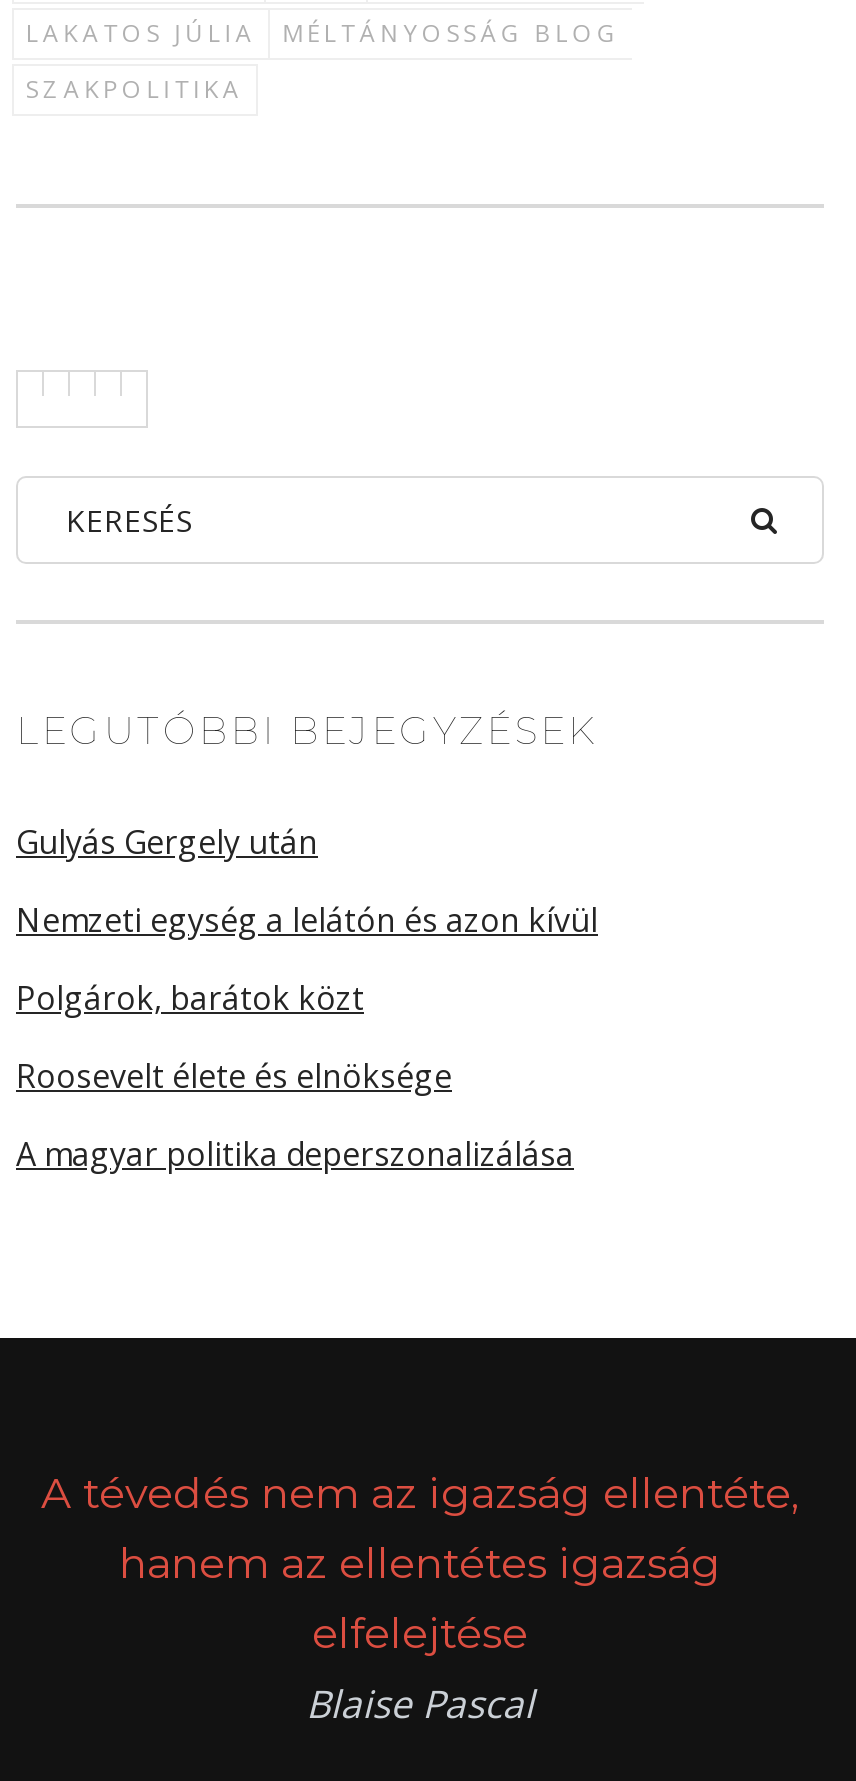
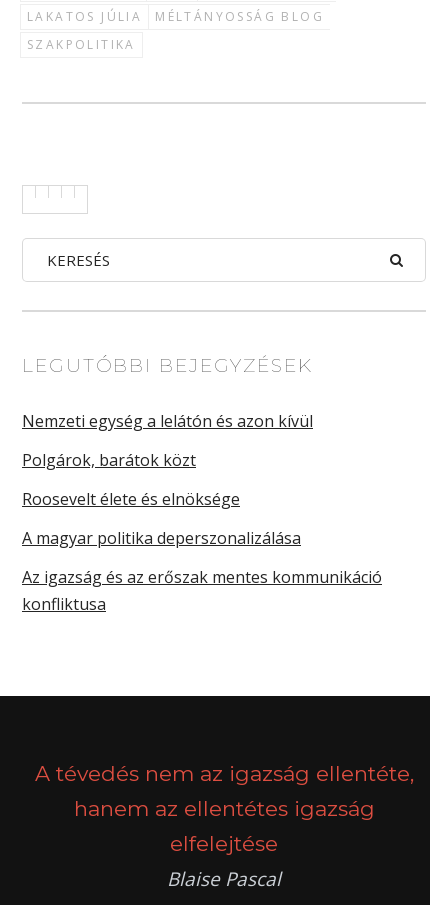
[16,820,318,864] Gulyás Gergely után -> none
moved [16,898,598,1176] -> [22,410,313,549]: Nemzeti egység a lelátón és azon kívül | Polgárok, barátok közt | Roosevelt élete és elnöksége | A magyar politika deperszonalizálása
none -> [22,566,382,615] Az igazság és az erőszak mentes kommunikáció | konfliktusa

